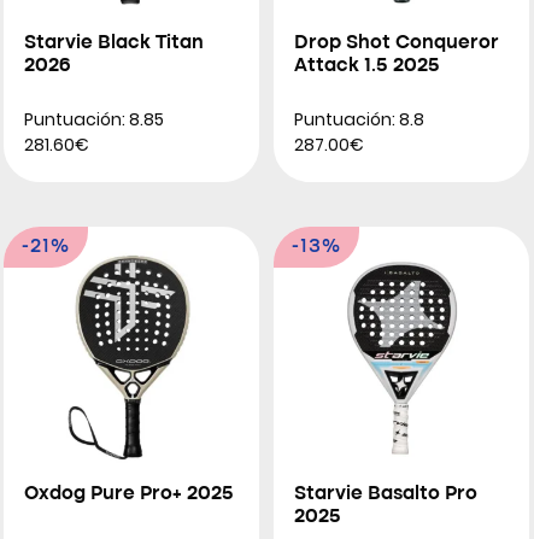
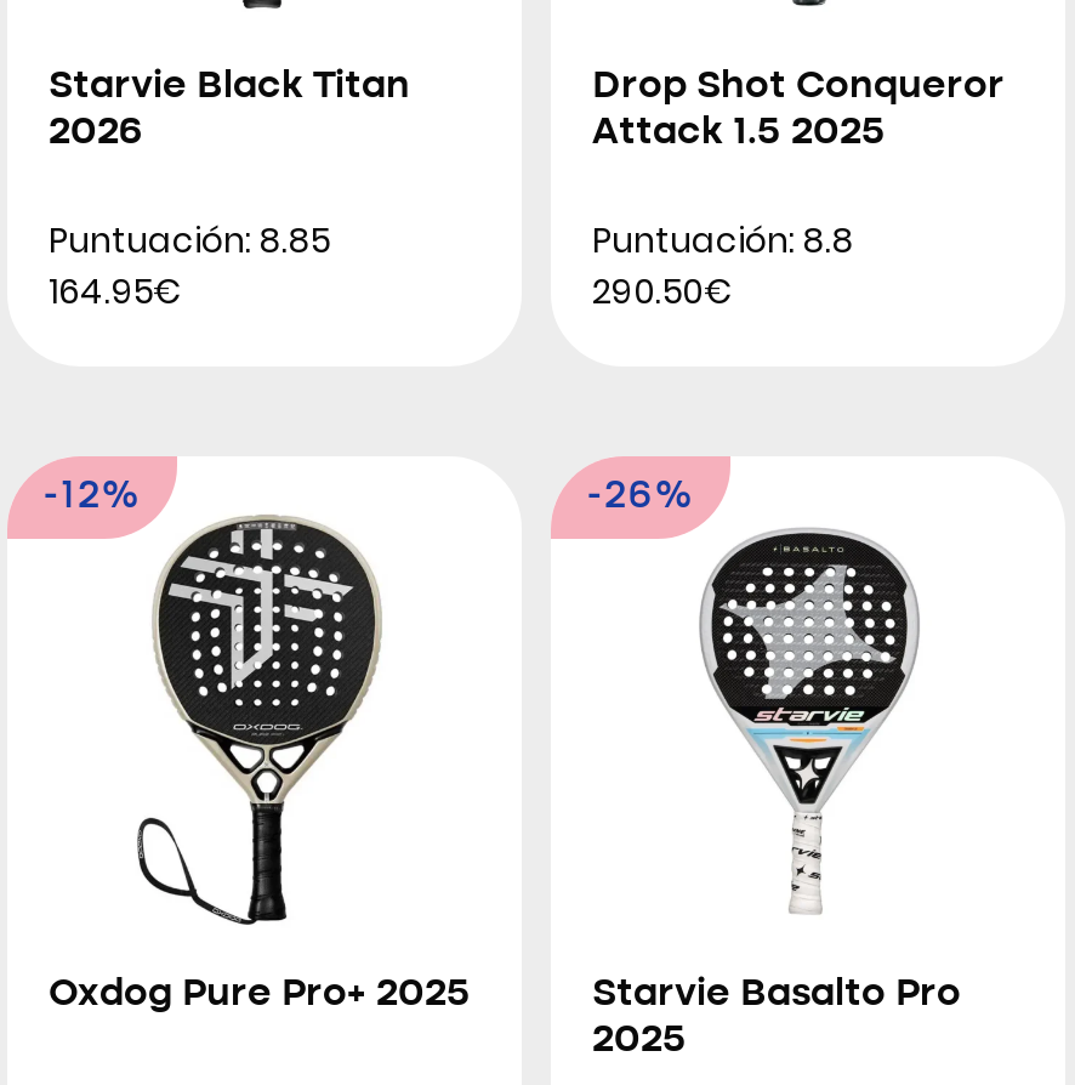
[24,133,89,157] 281.60€ -> [49,267,182,316] 164.95€
[294,133,364,157] 287.00€ -> [592,267,733,316] 290.50€
[22,238,70,257] -21% -> [44,478,141,517] -12%
[292,238,341,257] -13% -> [587,478,694,517] -26%

